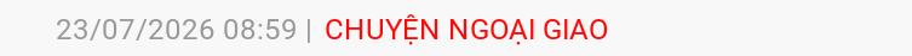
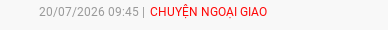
[56,12,608,45] 23/07/2026 08:59 CHUYỆN NGOẠI GIAO -> [39,5,267,19] 20/07/2026 09:45 CHUYỆN NGOẠI GIAO

